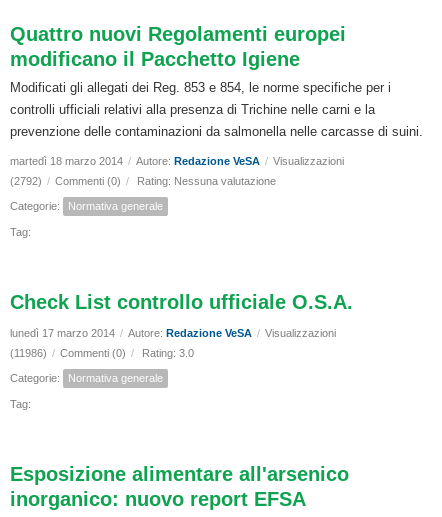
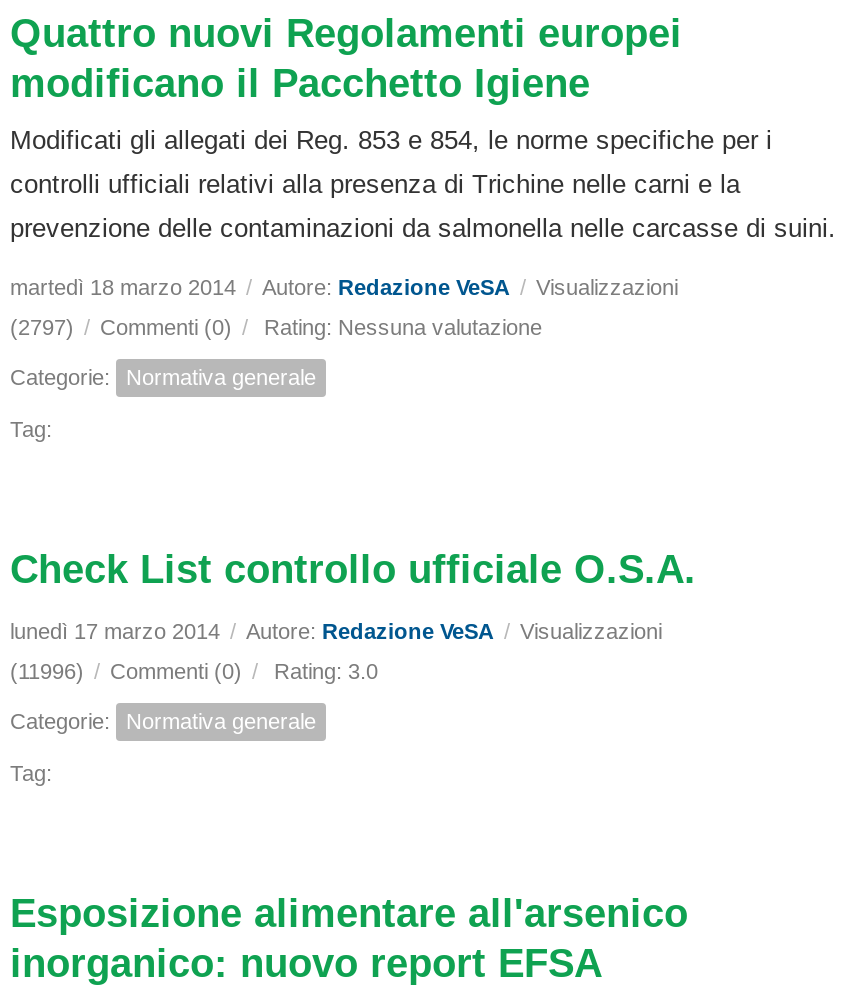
[10,175,279,187] (2792) / Commenti (0) / Rating: Nessuna valutazione -> [10,315,548,339] (2797) / Commenti (0) / Rating: Nessuna valutazione
[10,347,197,359] (11986) / Commenti (0) / Rating: 3.0 -> [10,659,384,683] (11996) / Commenti (0) / Rating: 3.0

